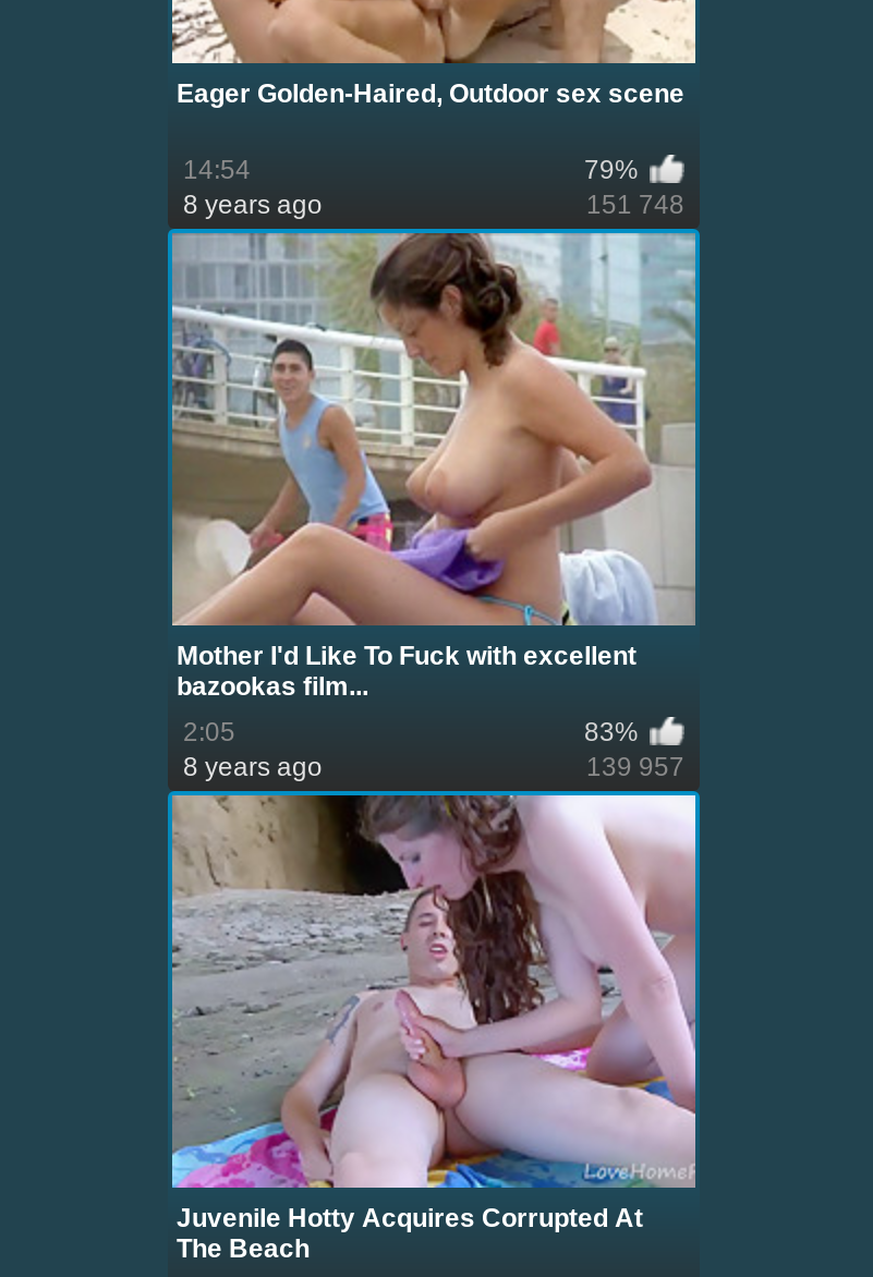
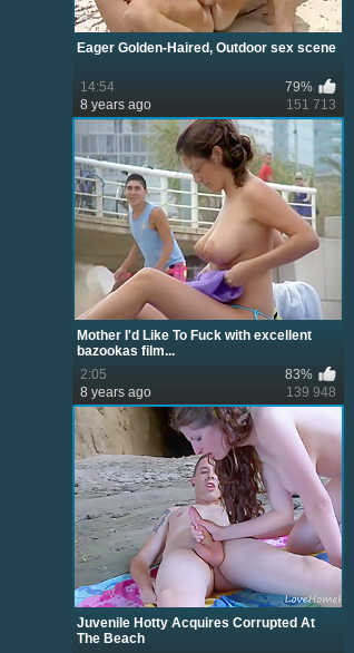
[586,190,684,220] 151 748 -> [286,97,336,113] 151 713
[586,752,684,783] 139 957 -> [286,385,336,400] 139 948

